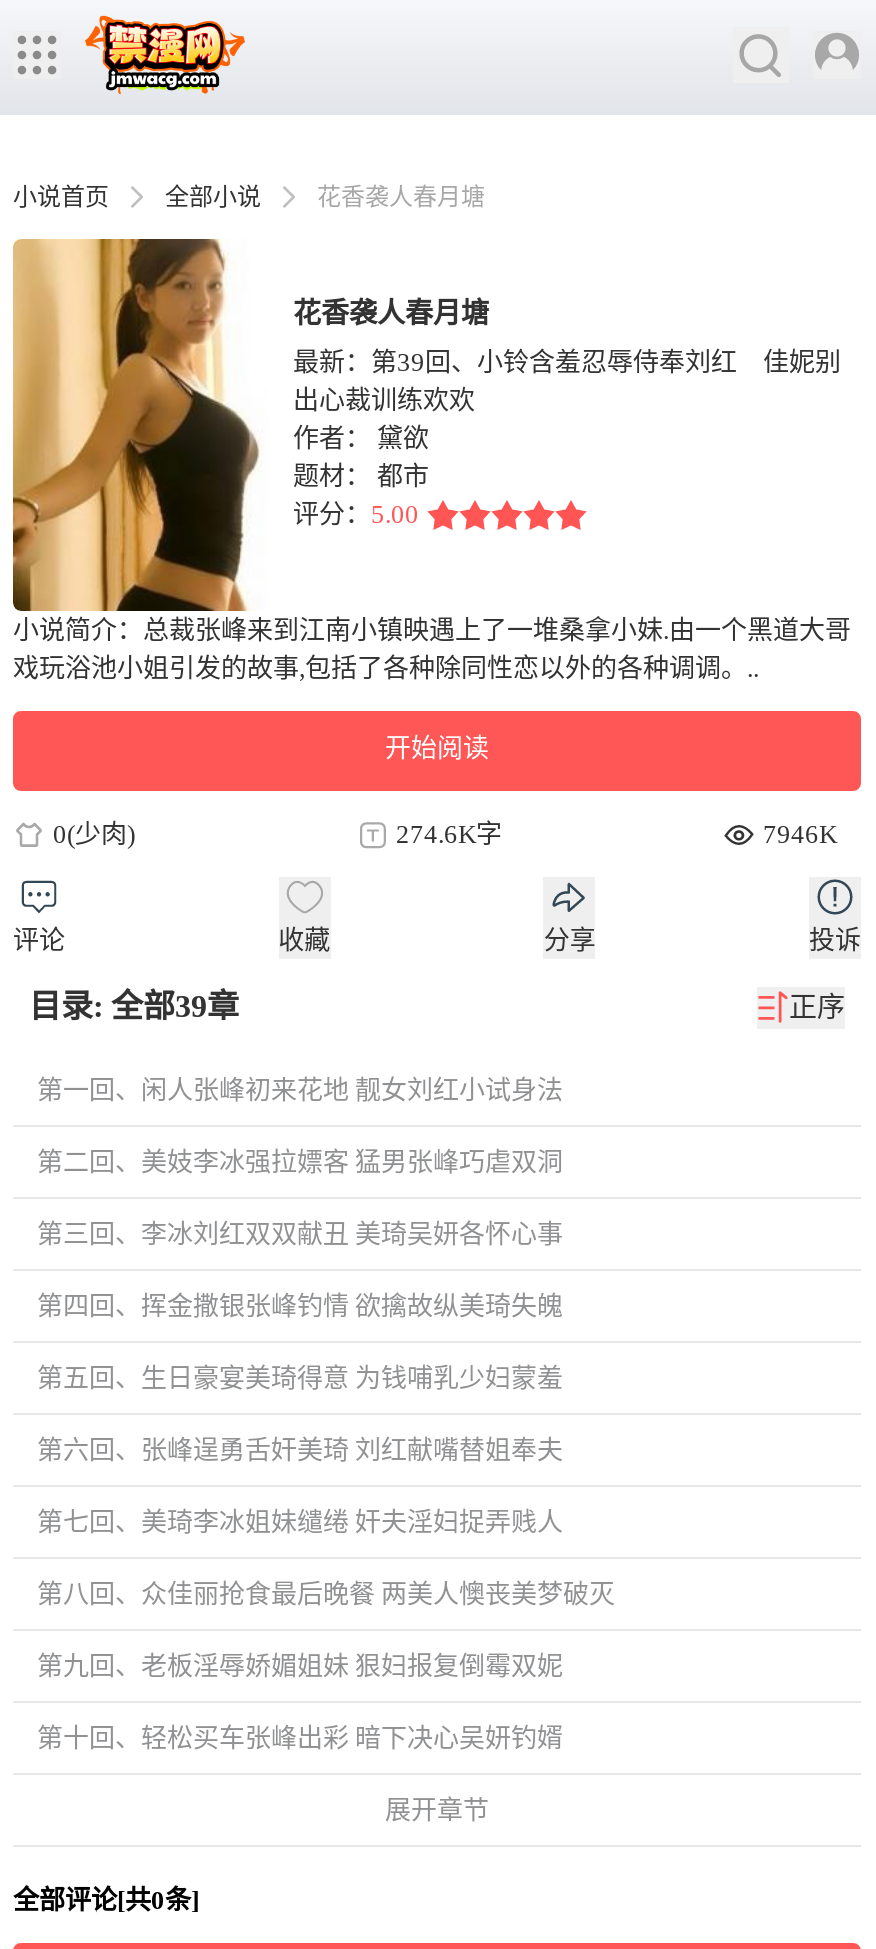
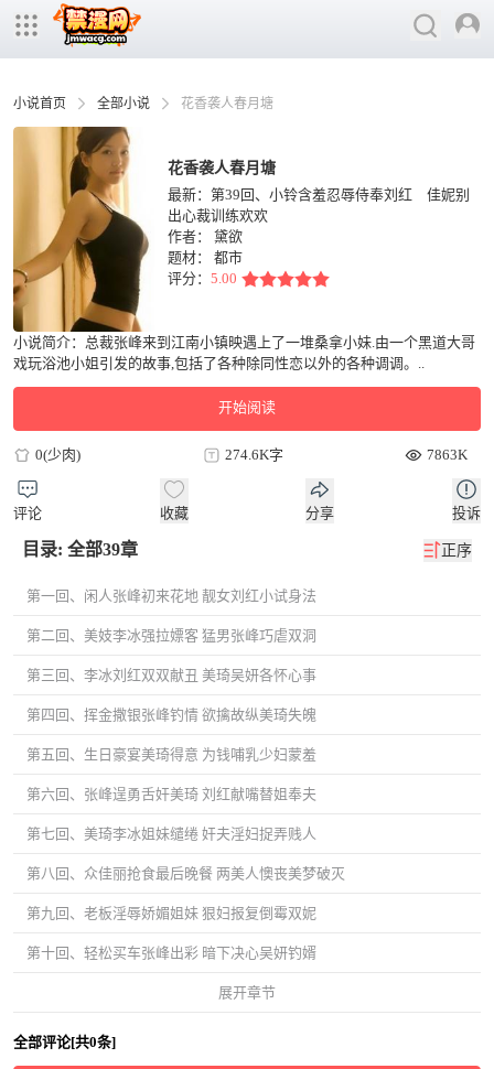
[763,819,837,849] 7946K -> [427,447,468,463] 7863K

